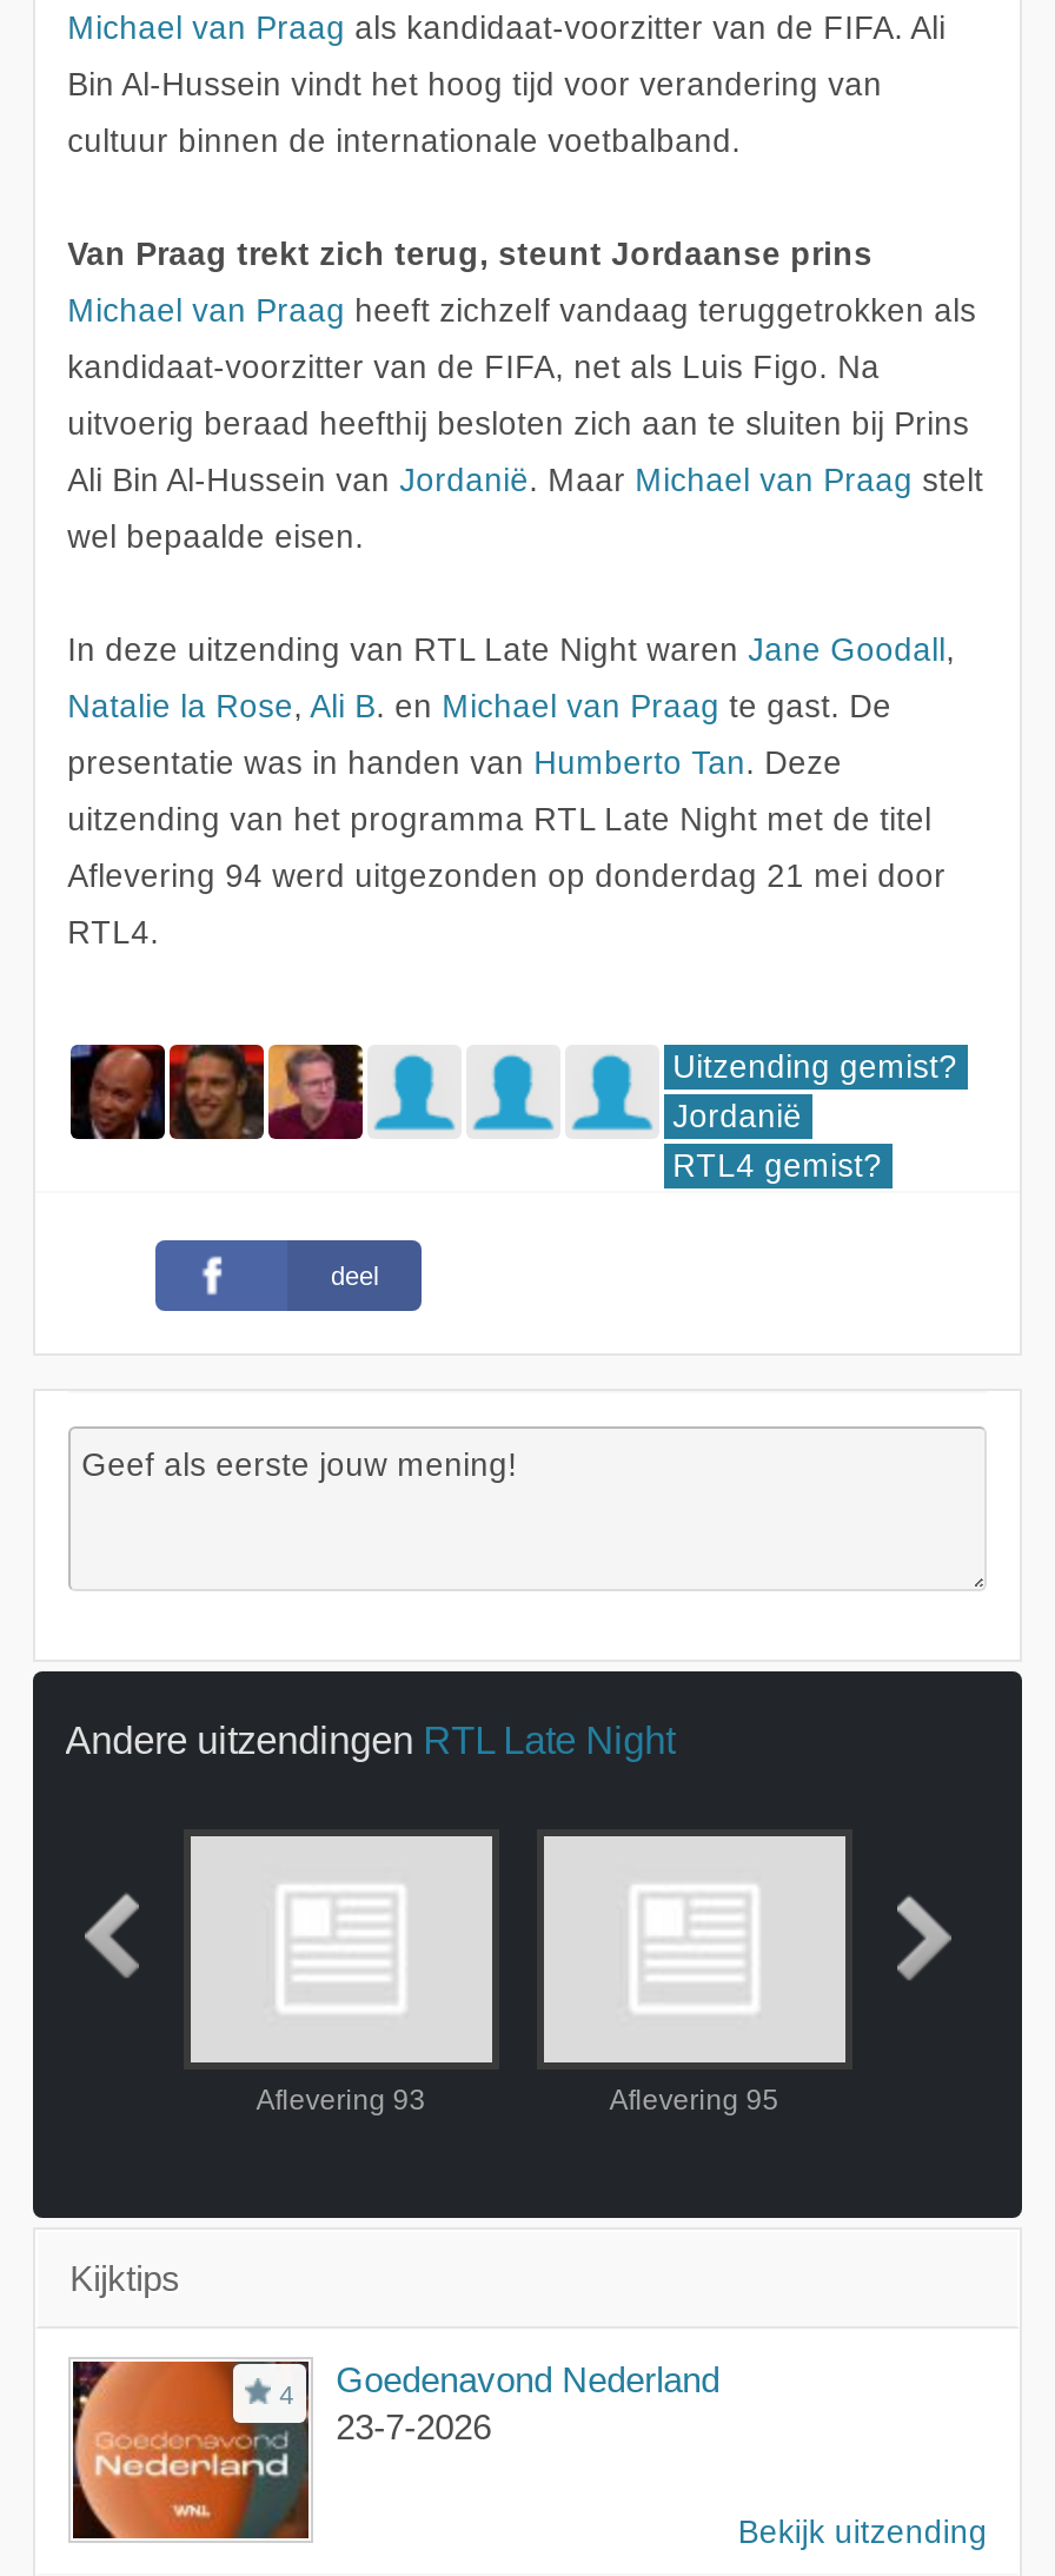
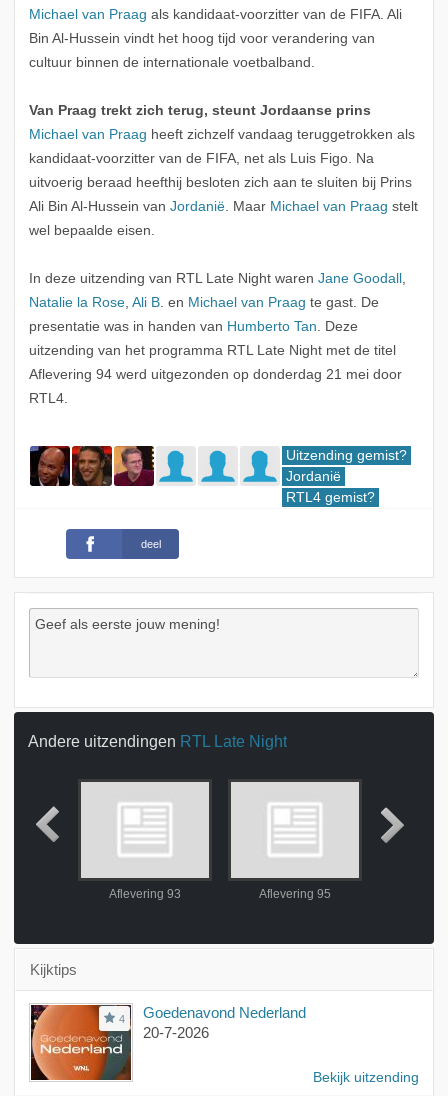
[336,2408,491,2448] 23-7-2026 -> [143,1024,209,1041] 20-7-2026

